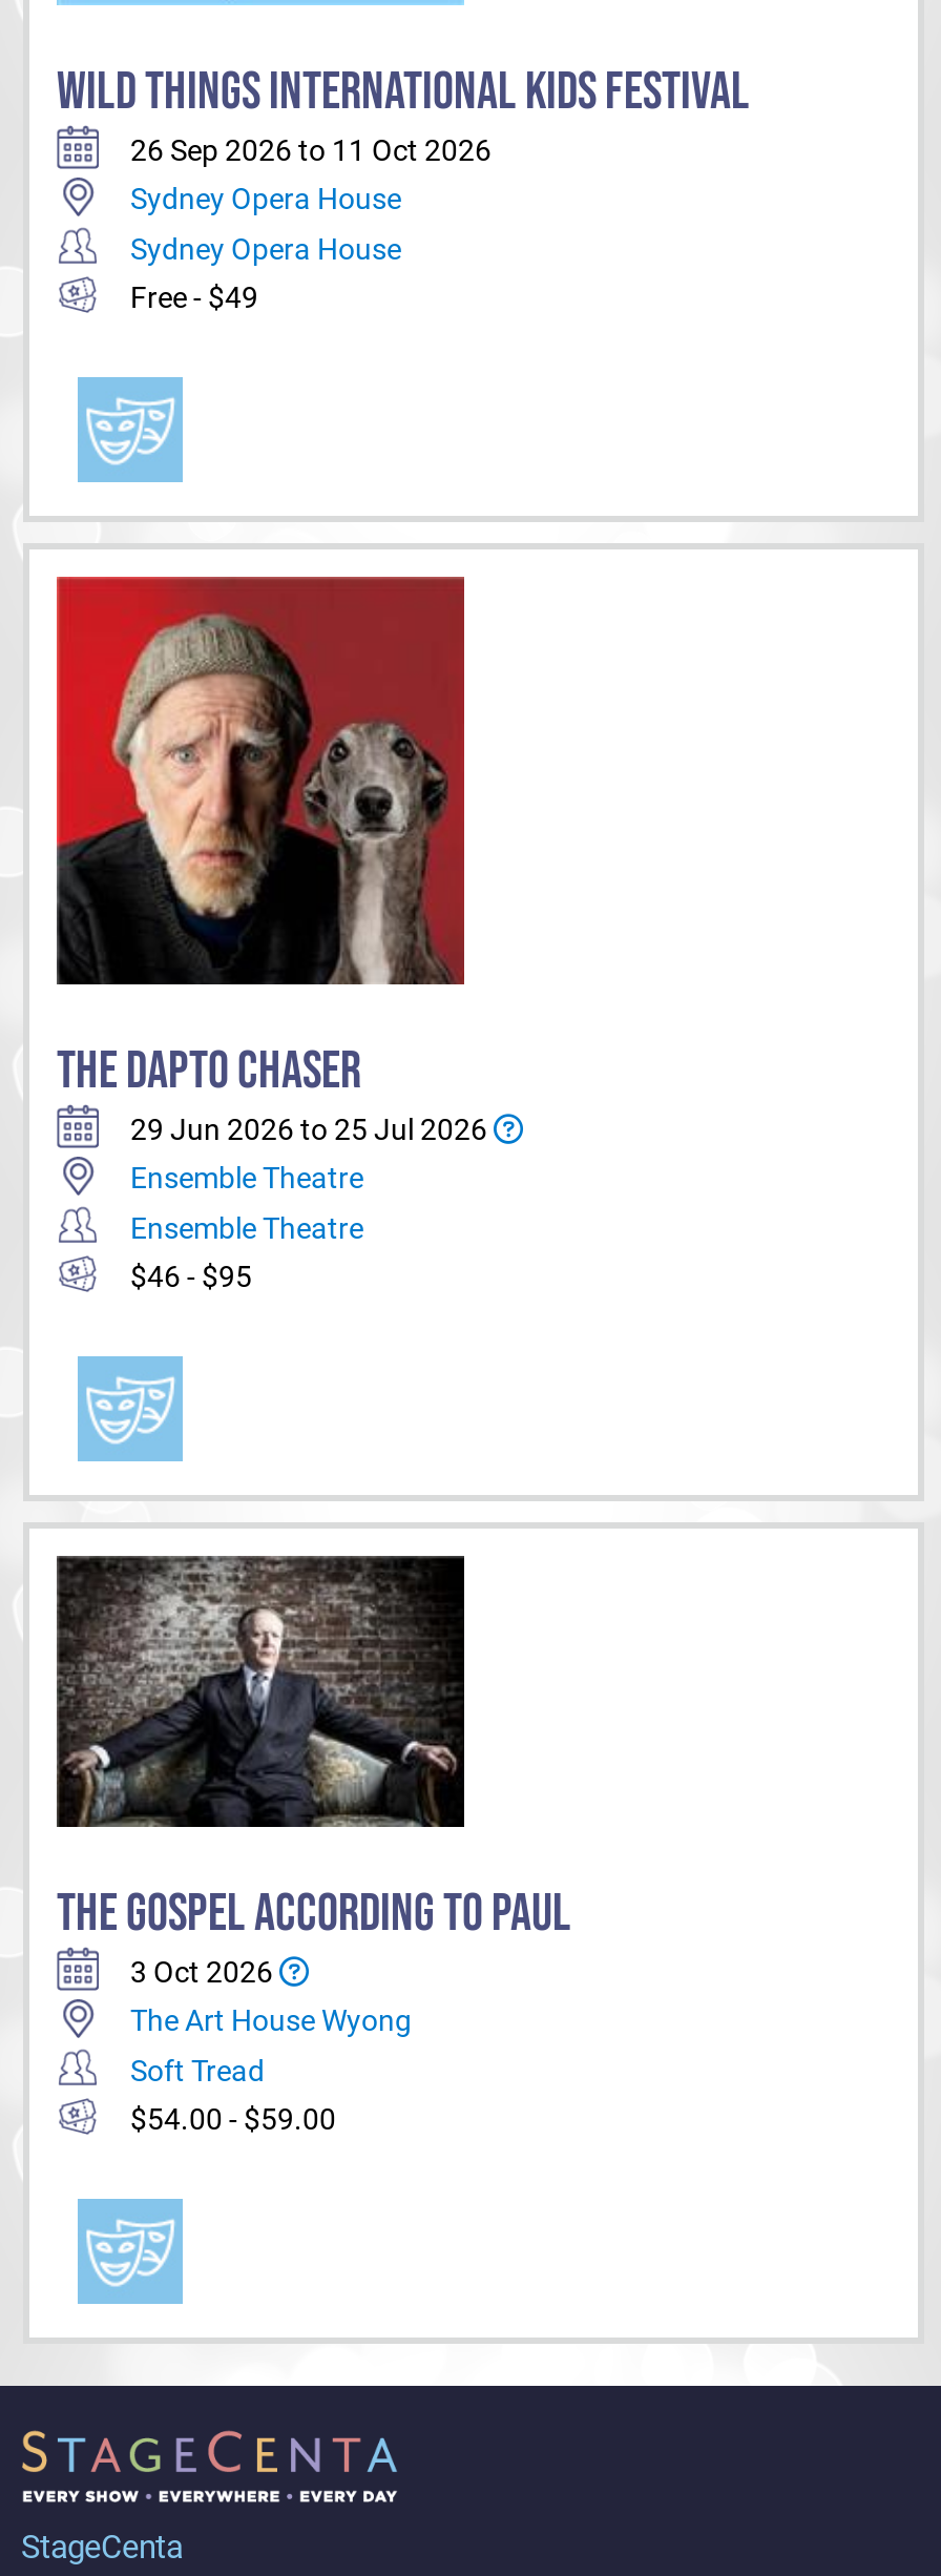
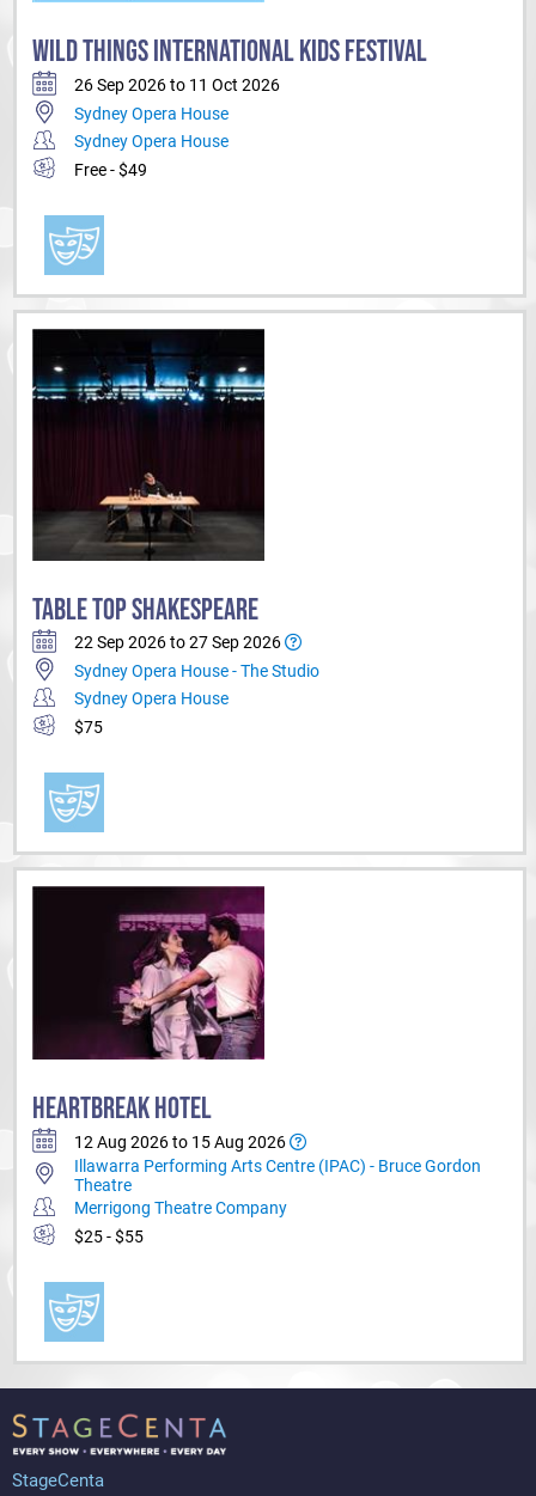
[55,576,494,1294] [image] | THE DAPTO CHASER | 29 Jun 2026 to 25 Jul 2026 | Ensemble Theatre | Ensemble Theatre | $46 - $95 -> [31,328,319,736] [image] | TABLE TOP SHAKESPEARE | 22 Sep 2026 to 27 Sep 2026 | Sydney Opera House - The Studio | Sydney Opera House | $75
[57,1555,571,2137] [image] | THE GOSPEL ACCORDING TO PAUL | 3 Oct 2026 | The Art House Wyong | Soft Tread | $54.00 - $59.00 -> [32,886,481,1246] [image] | HEARTBREAK HOTEL | 12 Aug 2026 to 15 Aug 2026 | Illawarra Performing Arts Centre (IPAC) - Bruce Gordon | Theatre | Merrigong Theatre Company | $25 - $55

